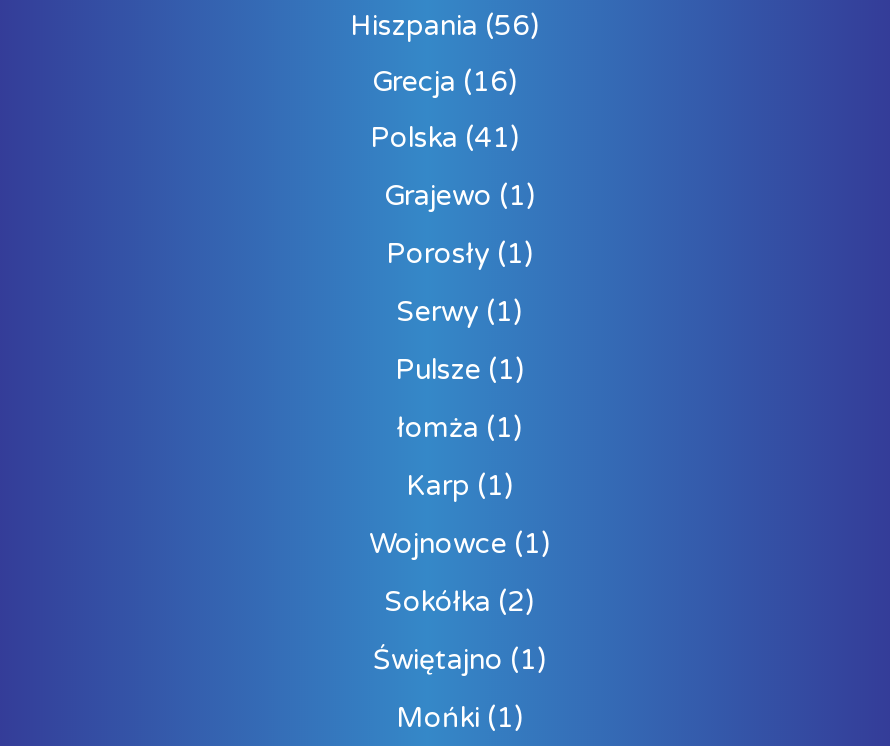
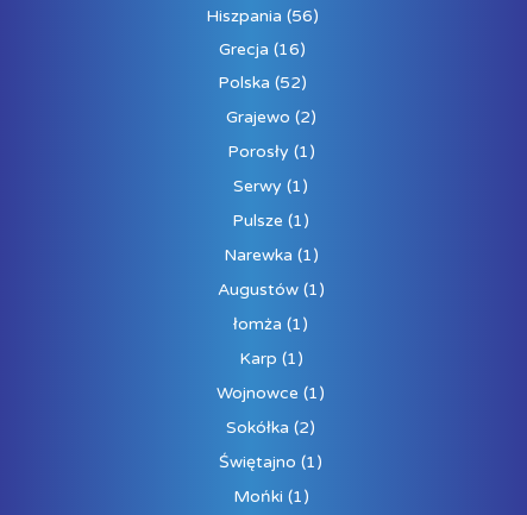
[370,122,520,156] Polska (41) -> [217,73,306,93] Polska (52)
[384,180,536,214] Grajewo (1) -> [225,107,316,128] Grajewo (2)
none -> [217,245,324,300] Narewka (1) | Augustów (1)

